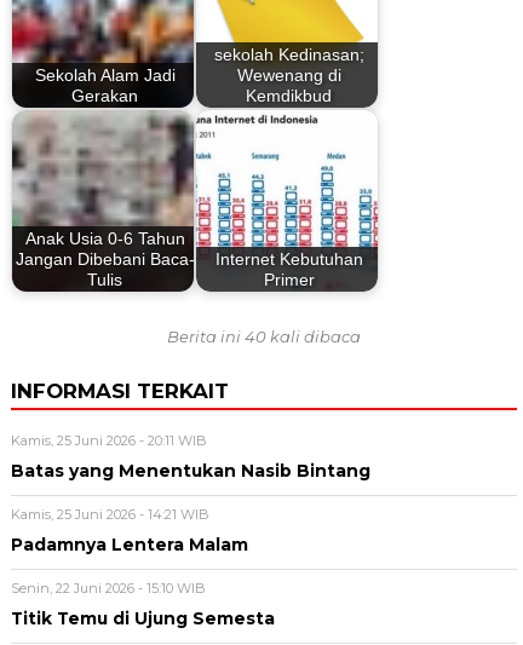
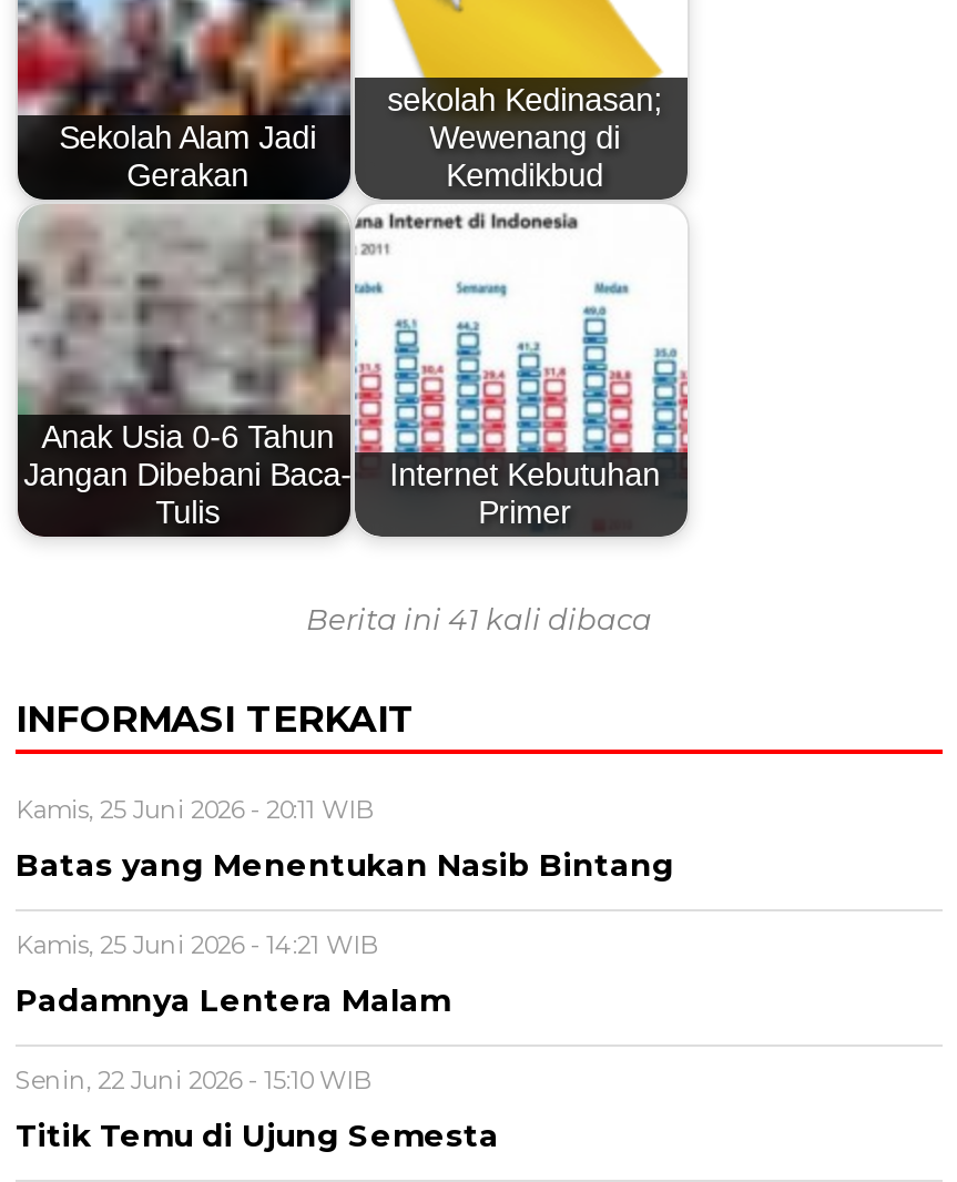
[167,327,361,347] Berita ini 40 kali dibaca -> [306,600,652,635] Berita ini 41 kali dibaca

